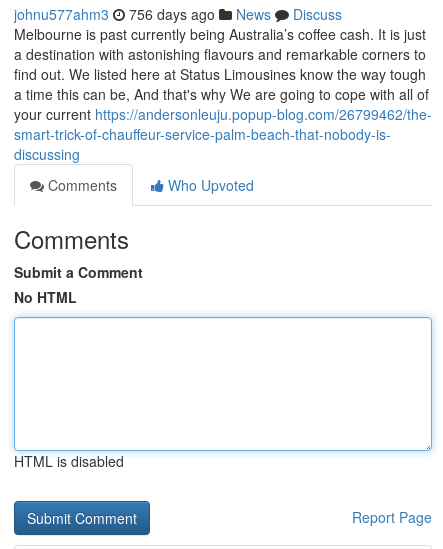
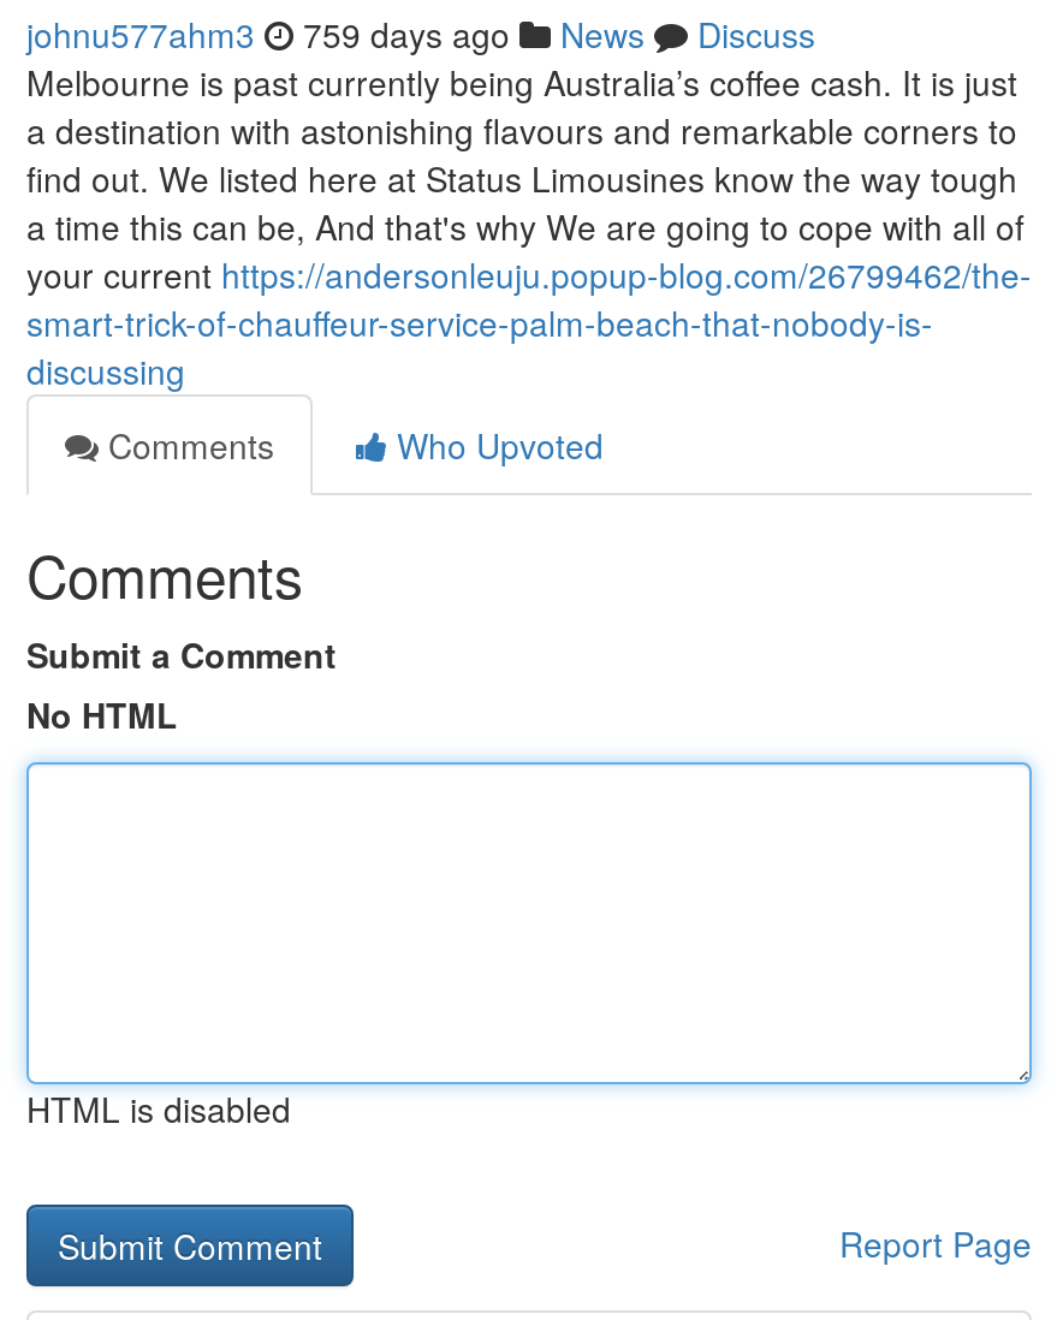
[14,4,342,24] johnu577ahm3 756 days ago News Discuss -> [26,10,815,58] johnu577ahm3 759 days ago News Discuss

